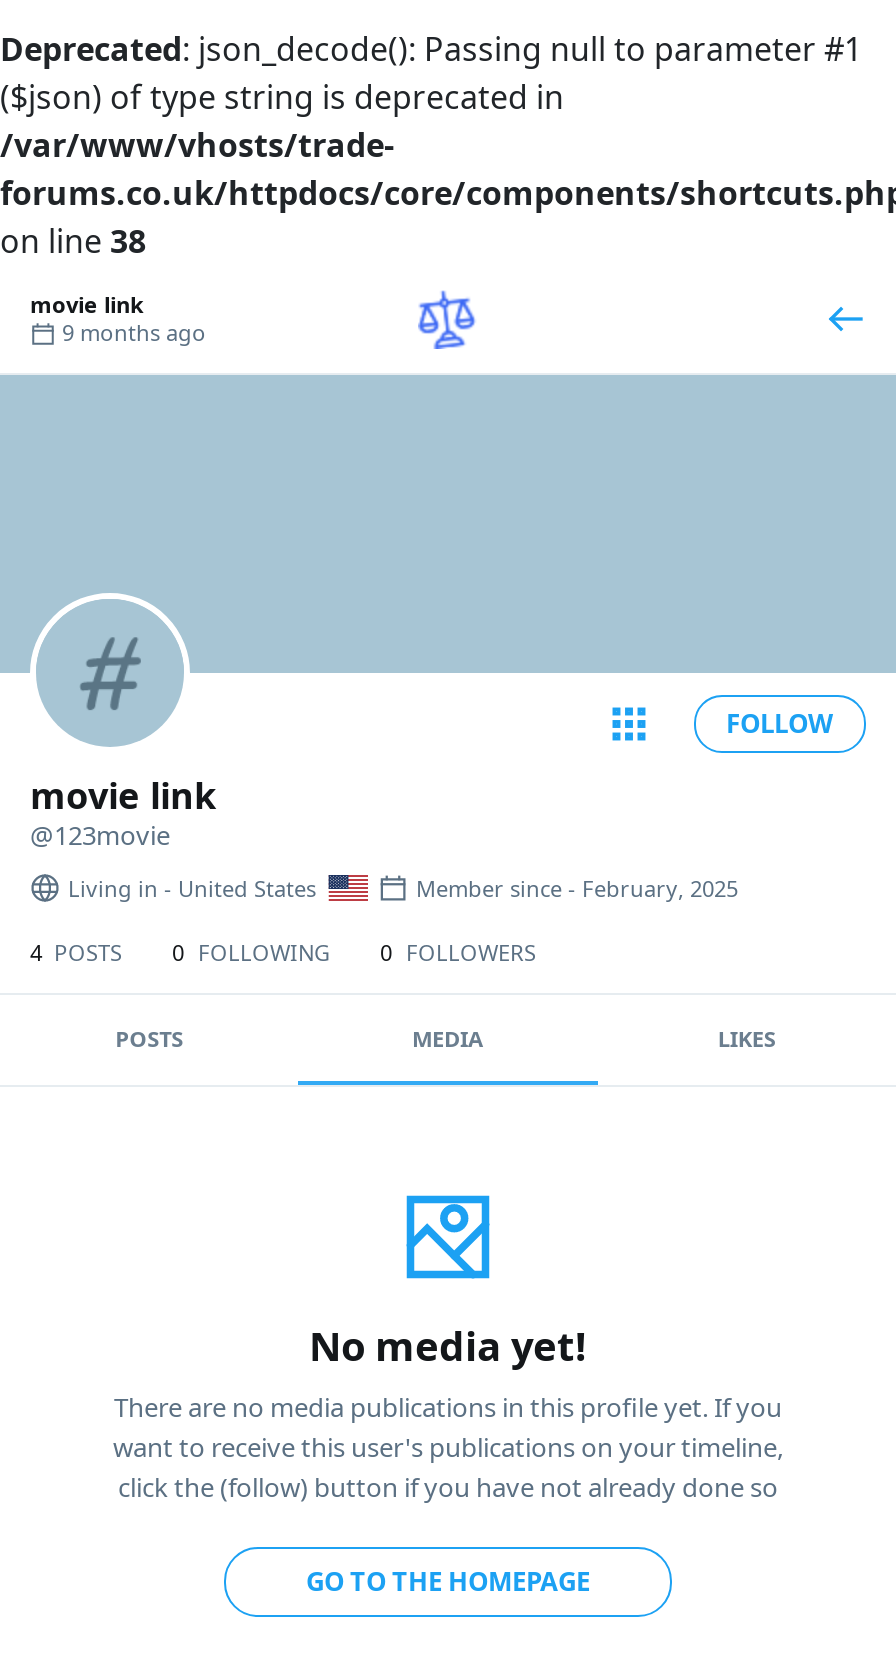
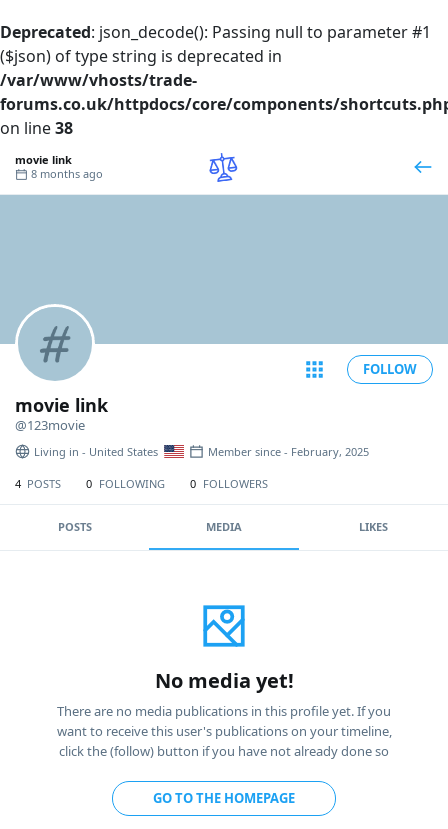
[56,316,206,346] 9 months ago -> [28,166,103,181] 8 months ago

